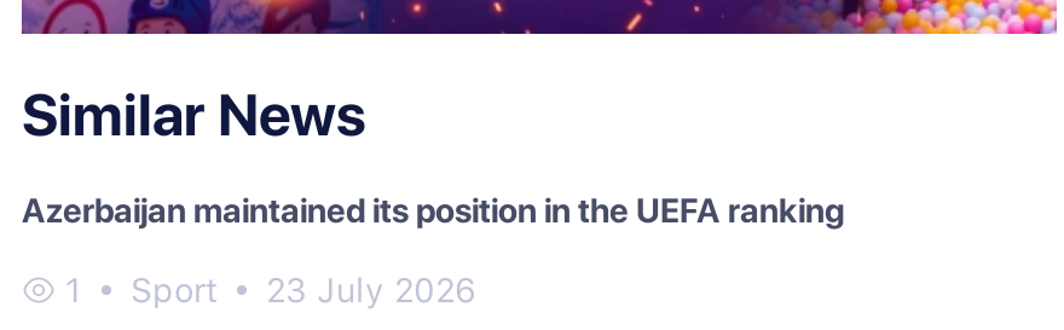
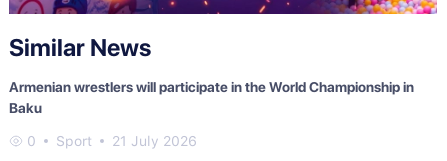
[22,191,844,230] Azerbaijan maintained its position in the UEFA ranking -> [9,79,414,116] Armenian wrestlers will participate in the World Championship in | Baku
[56,271,92,310] 1 -> [23,133,40,149] 0
[266,271,476,310] 23 July 2026 -> [112,133,197,149] 21 July 2026

